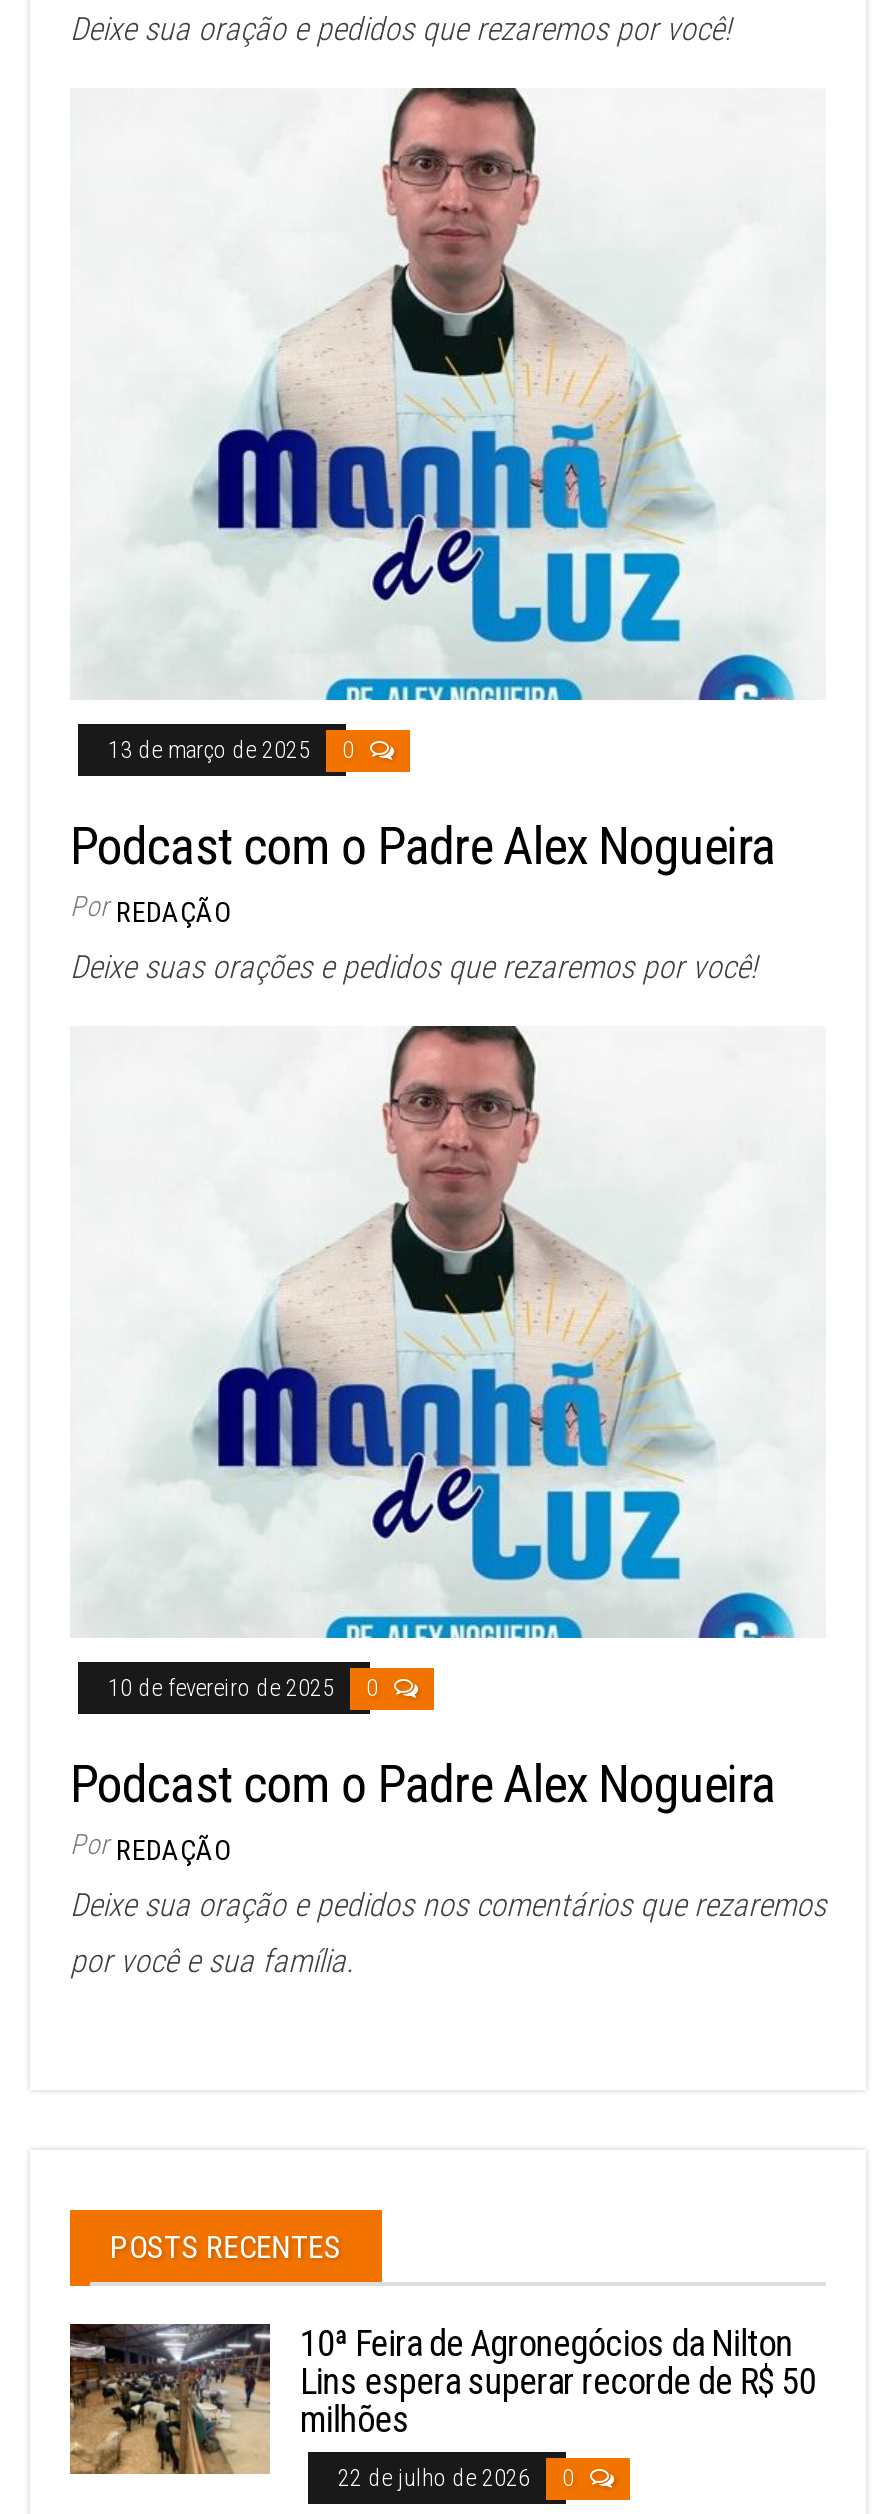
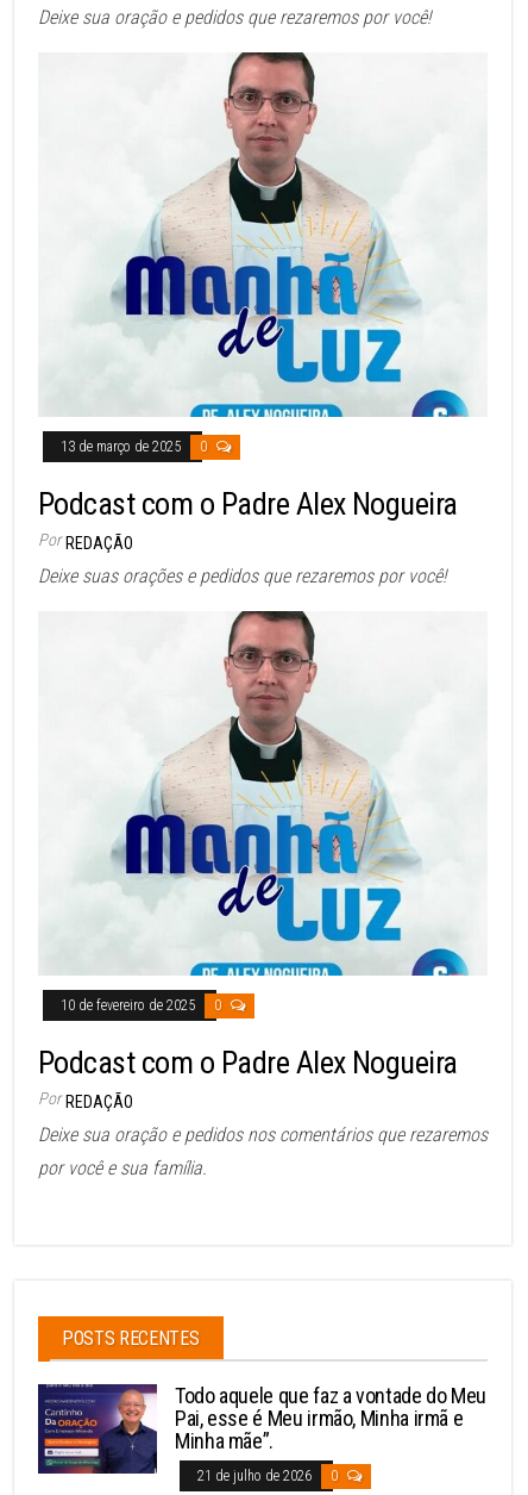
[68,2322,816,2476] [image] | 10ª Feira de Agronegócios da Nilton | Lins espera superar recorde de R$ 50 | milhões -> [37,1383,486,1475] [image] | Todo aquele que faz a vontade do Meu | Pai, esse é Meu irmão, Minha irmã e | Minha mãe”.
[338,2465,580,2493] 22 de julho de 2026 0 -> [197,1468,341,1485] 21 de julho de 2026 0

